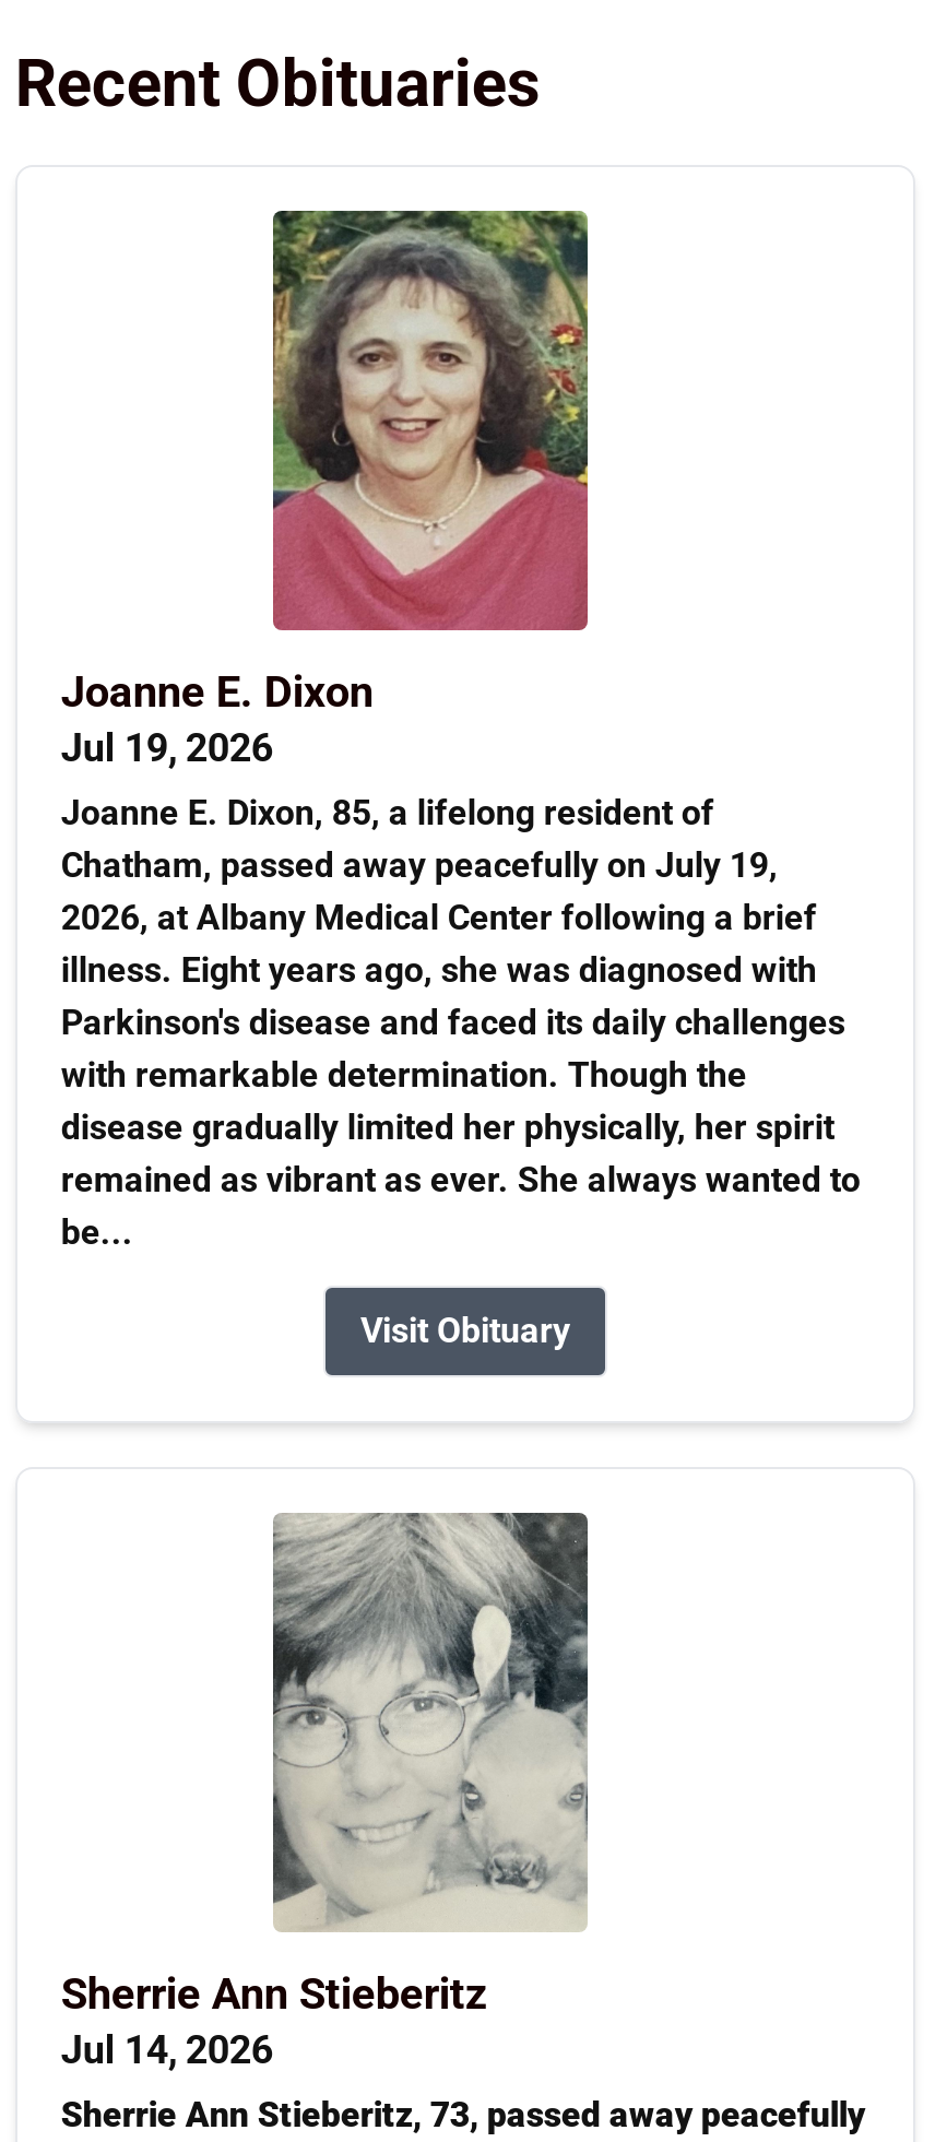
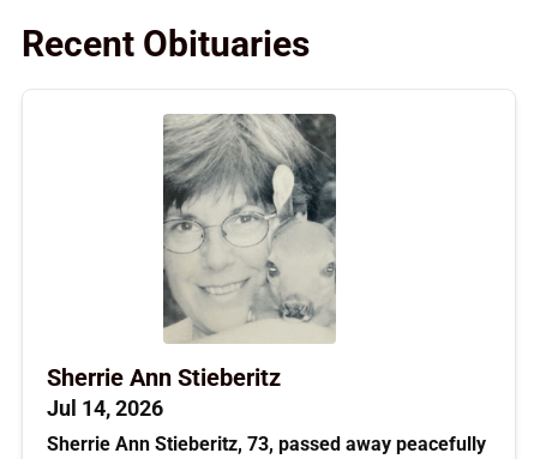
[61,209,860,1352] [image] | Joanne E. Dixon | Jul 19, 2026 | Joanne E. Dixon, 85, a lifelong resident of | Chatham, passed away peacefully on July 19, | 2026, at Albany Medical Center following a brief | illness. Eight years ago, she was diagnosed with | Parkinson's disease and faced its daily challenges | with remarkable determination. Though the | disease gradually limited her physically, her spirit | remained as vibrant as ever. She always wanted to | be... | Visit Obituary -> none

